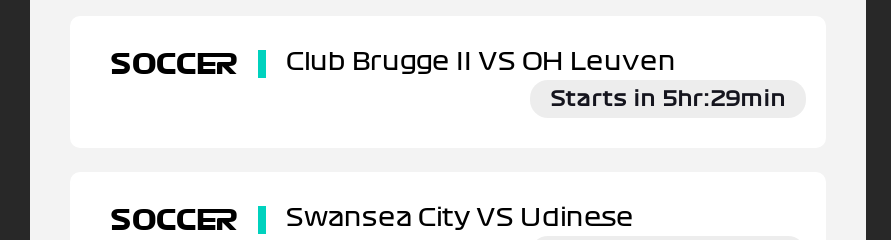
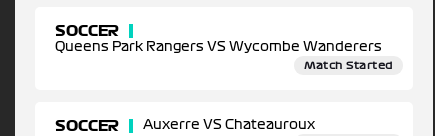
[286,50,676,74] Club Brugge II VS OH Leuven -> [55,41,382,53] Queens Park Rangers VS Wycombe Wanderers
[550,88,786,110] Starts in 5hr:29min -> [304,60,393,71] Match Started
[286,206,634,230] Swansea City VS Udinese -> [143,119,315,131] Auxerre VS Chateauroux

